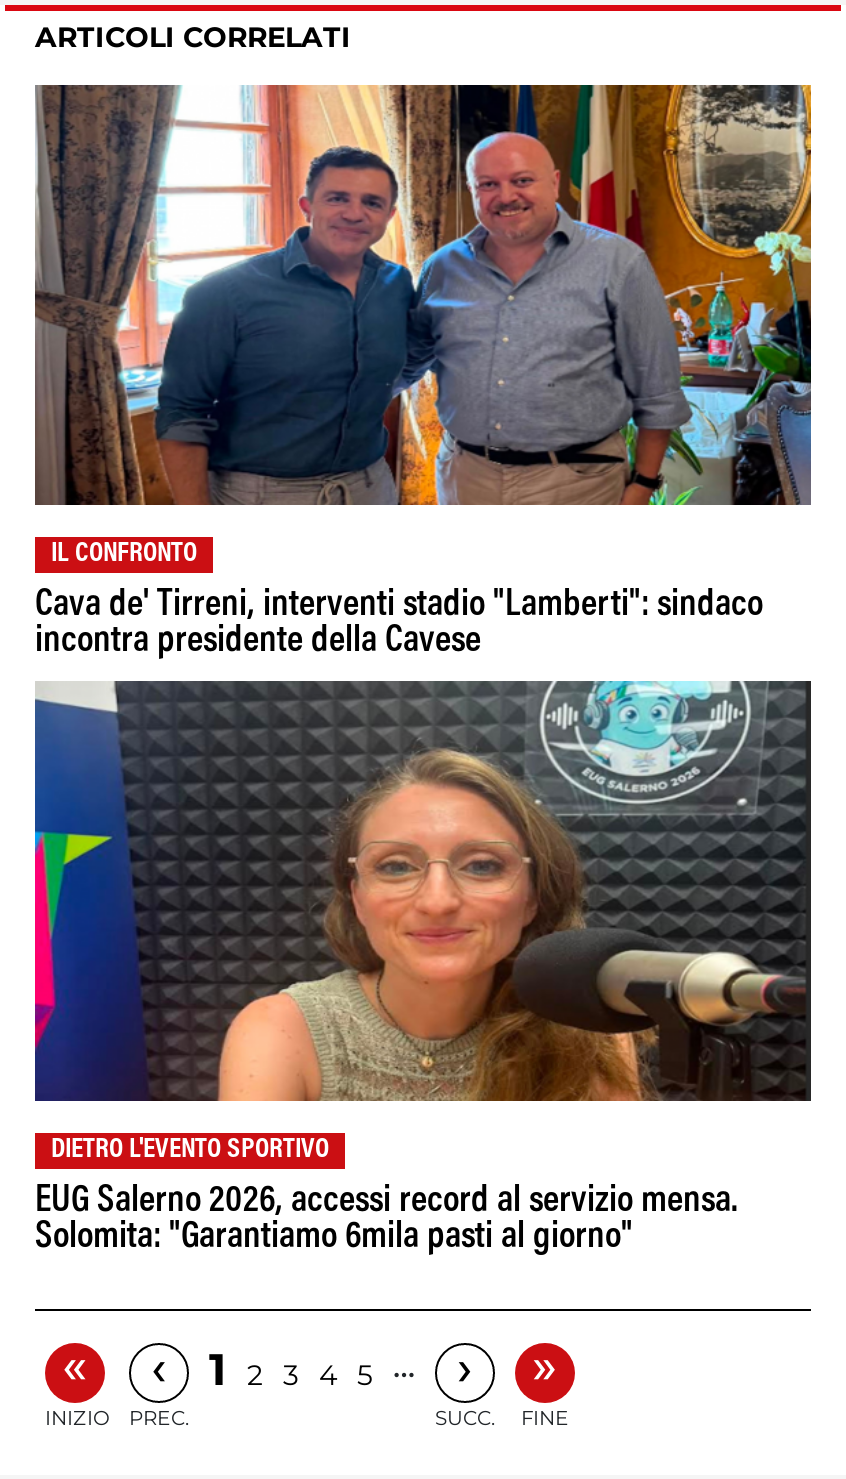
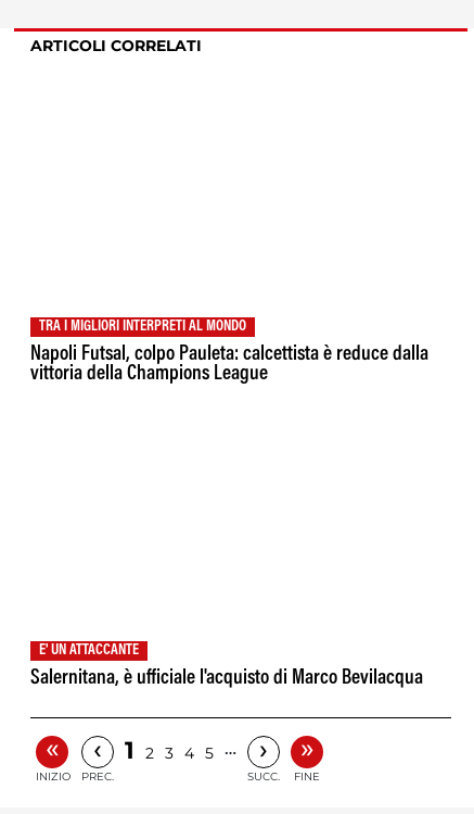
[33,83,813,507] [image] -> none
[51,541,197,569] IL CONFRONTO -> [39,320,246,335] TRA I MIGLIORI INTERPRETI AL MONDO
[35,587,763,661] Cava de' Tirreni, interventi stadio "Lamberti": sindaco | incontra presidente della Cavese -> [30,345,428,385] Napoli Futsal, colpo Pauleta: calcettista è reduce dalla | vittoria della Champions League
[33,679,813,1103] [image] -> none
[51,1137,329,1165] DIETRO L'EVENTO SPORTIVO -> [39,643,139,659] E' UN ATTACCANTE
[35,1183,737,1257] EUG Salerno 2026, accessi record al servizio mensa. | Solomita: "Garantiamo 6mila pasti al giorno" -> [30,668,423,689] Salernitana, è ufficiale l'acquisto di Marco Bevilacqua

